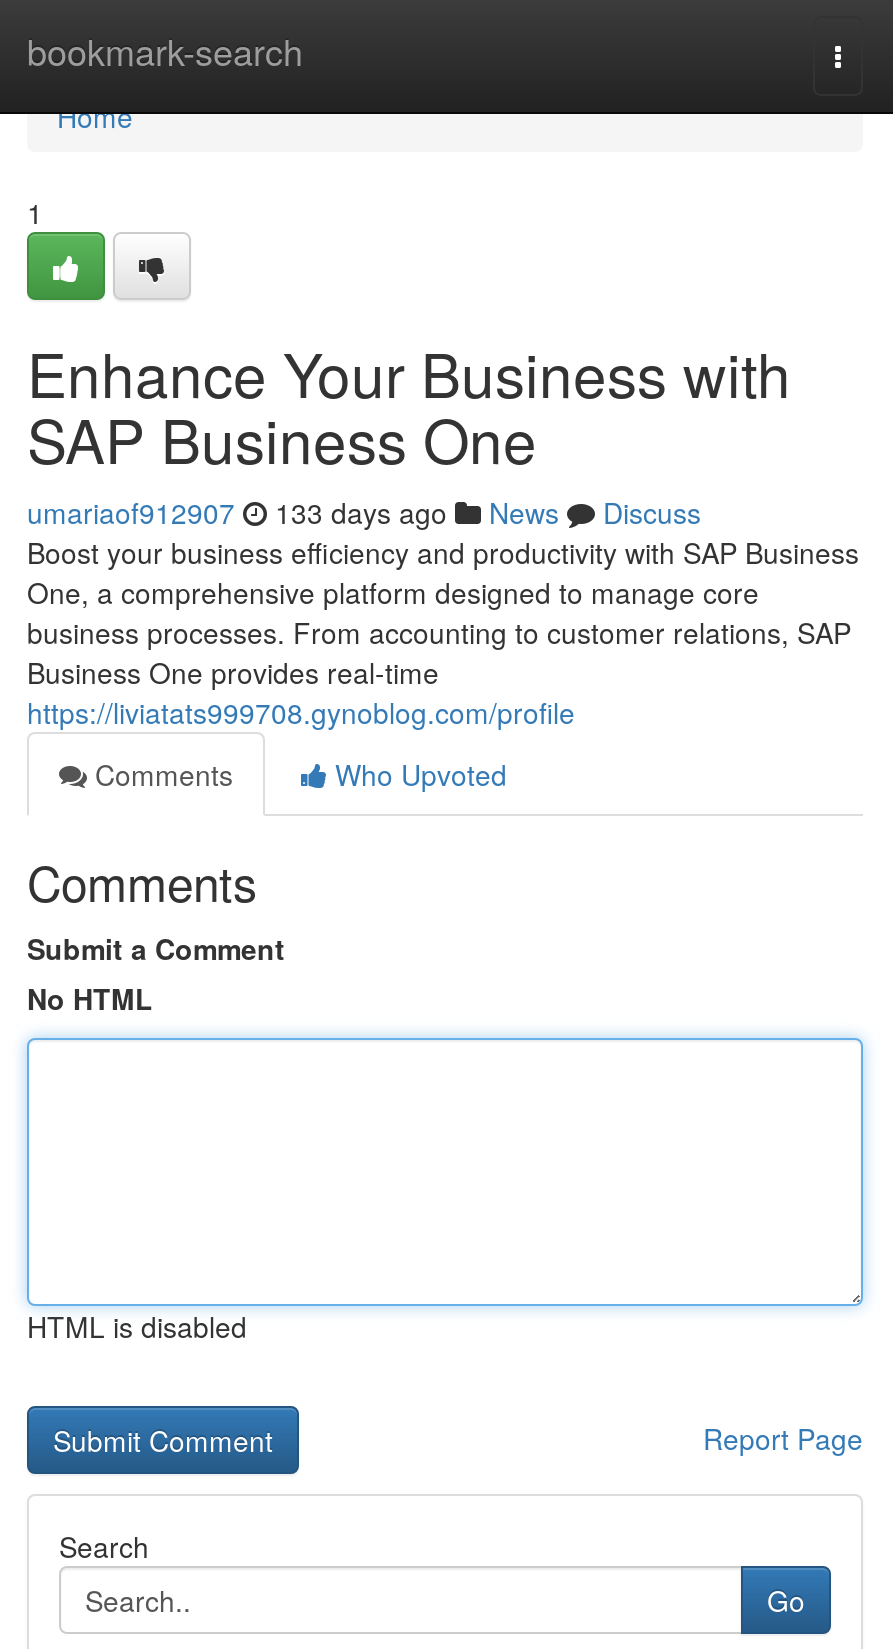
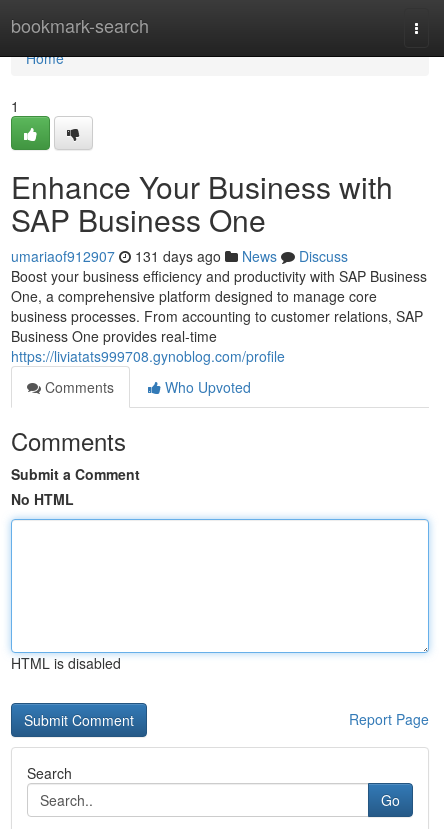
[27,492,701,532] umariaof912907 133 days ago News Discuss -> [11,246,348,266] umariaof912907 131 days ago News Discuss

